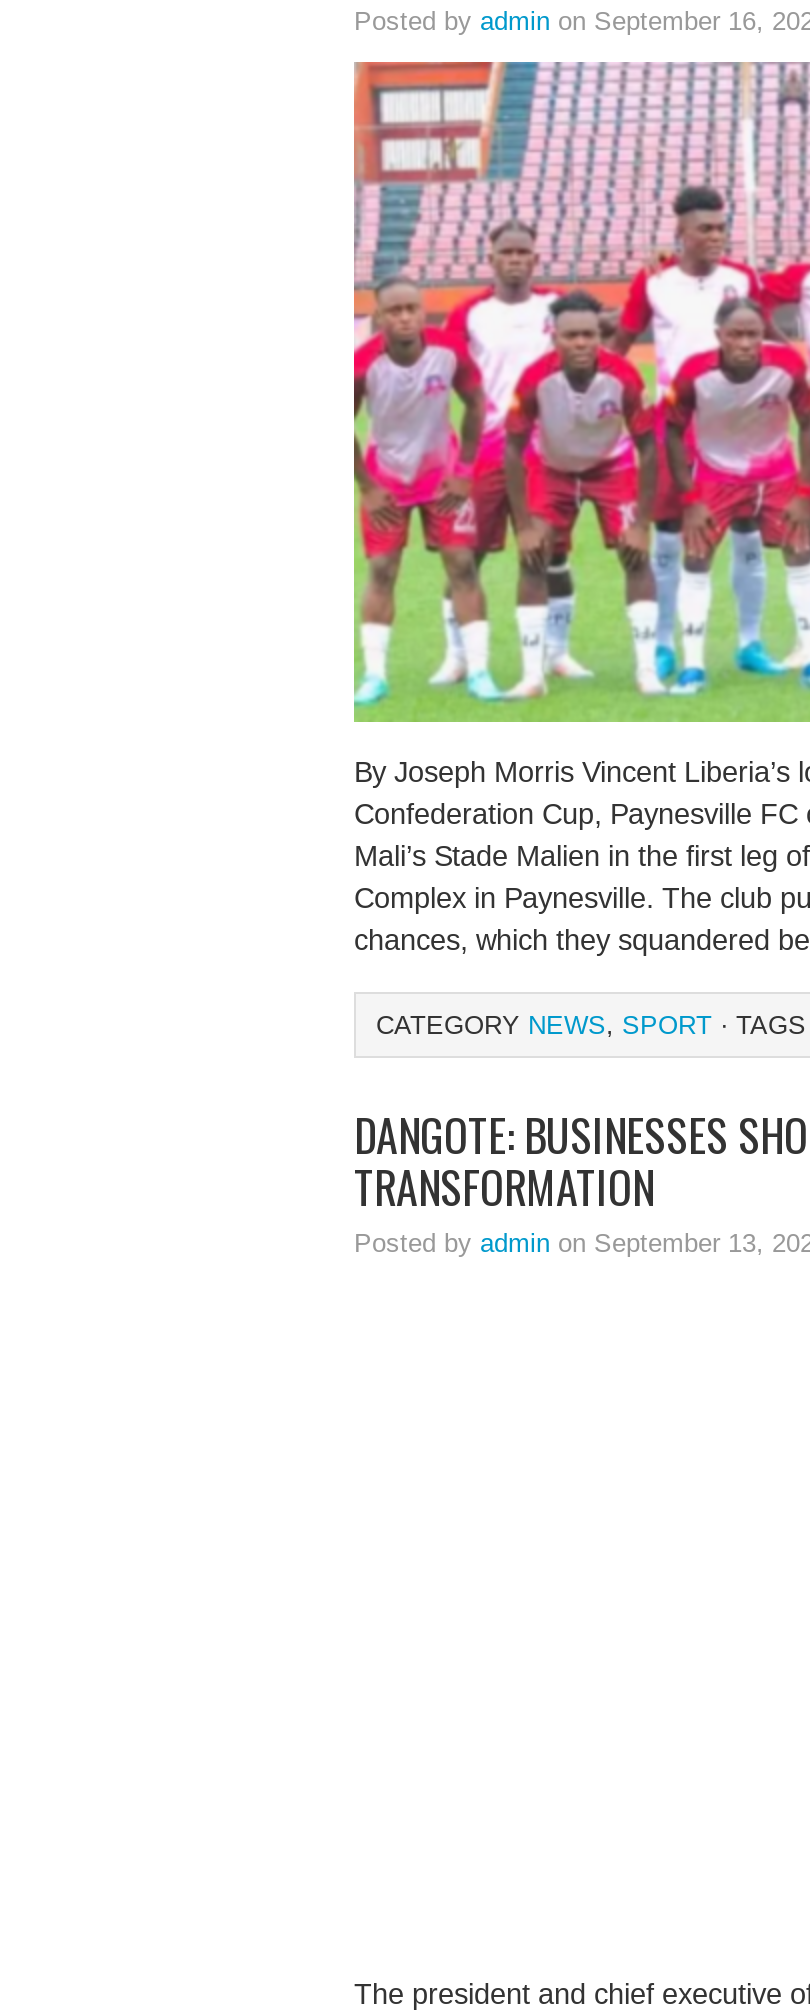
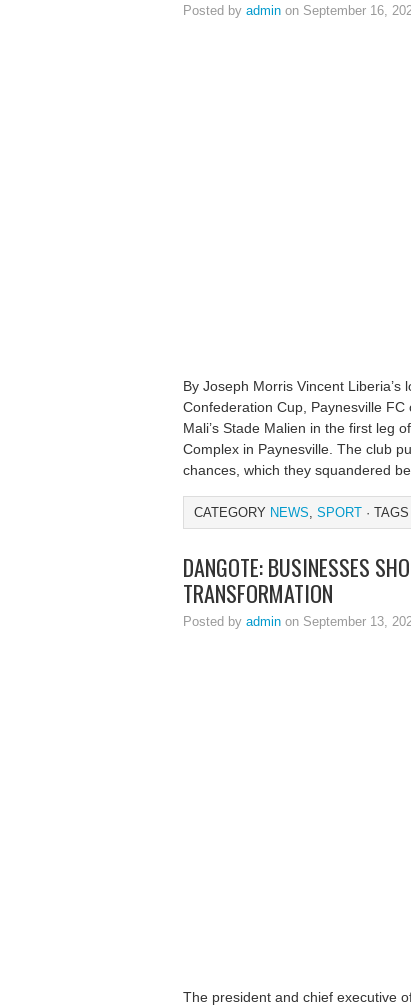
[352,60,804,724] [image] -> none

